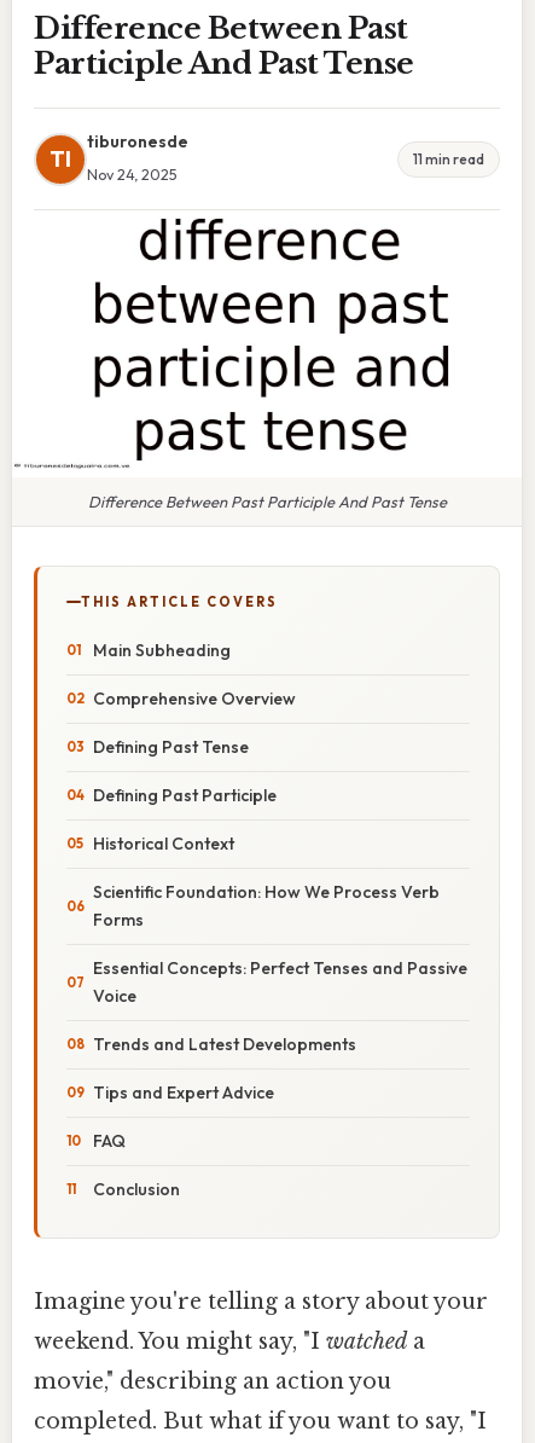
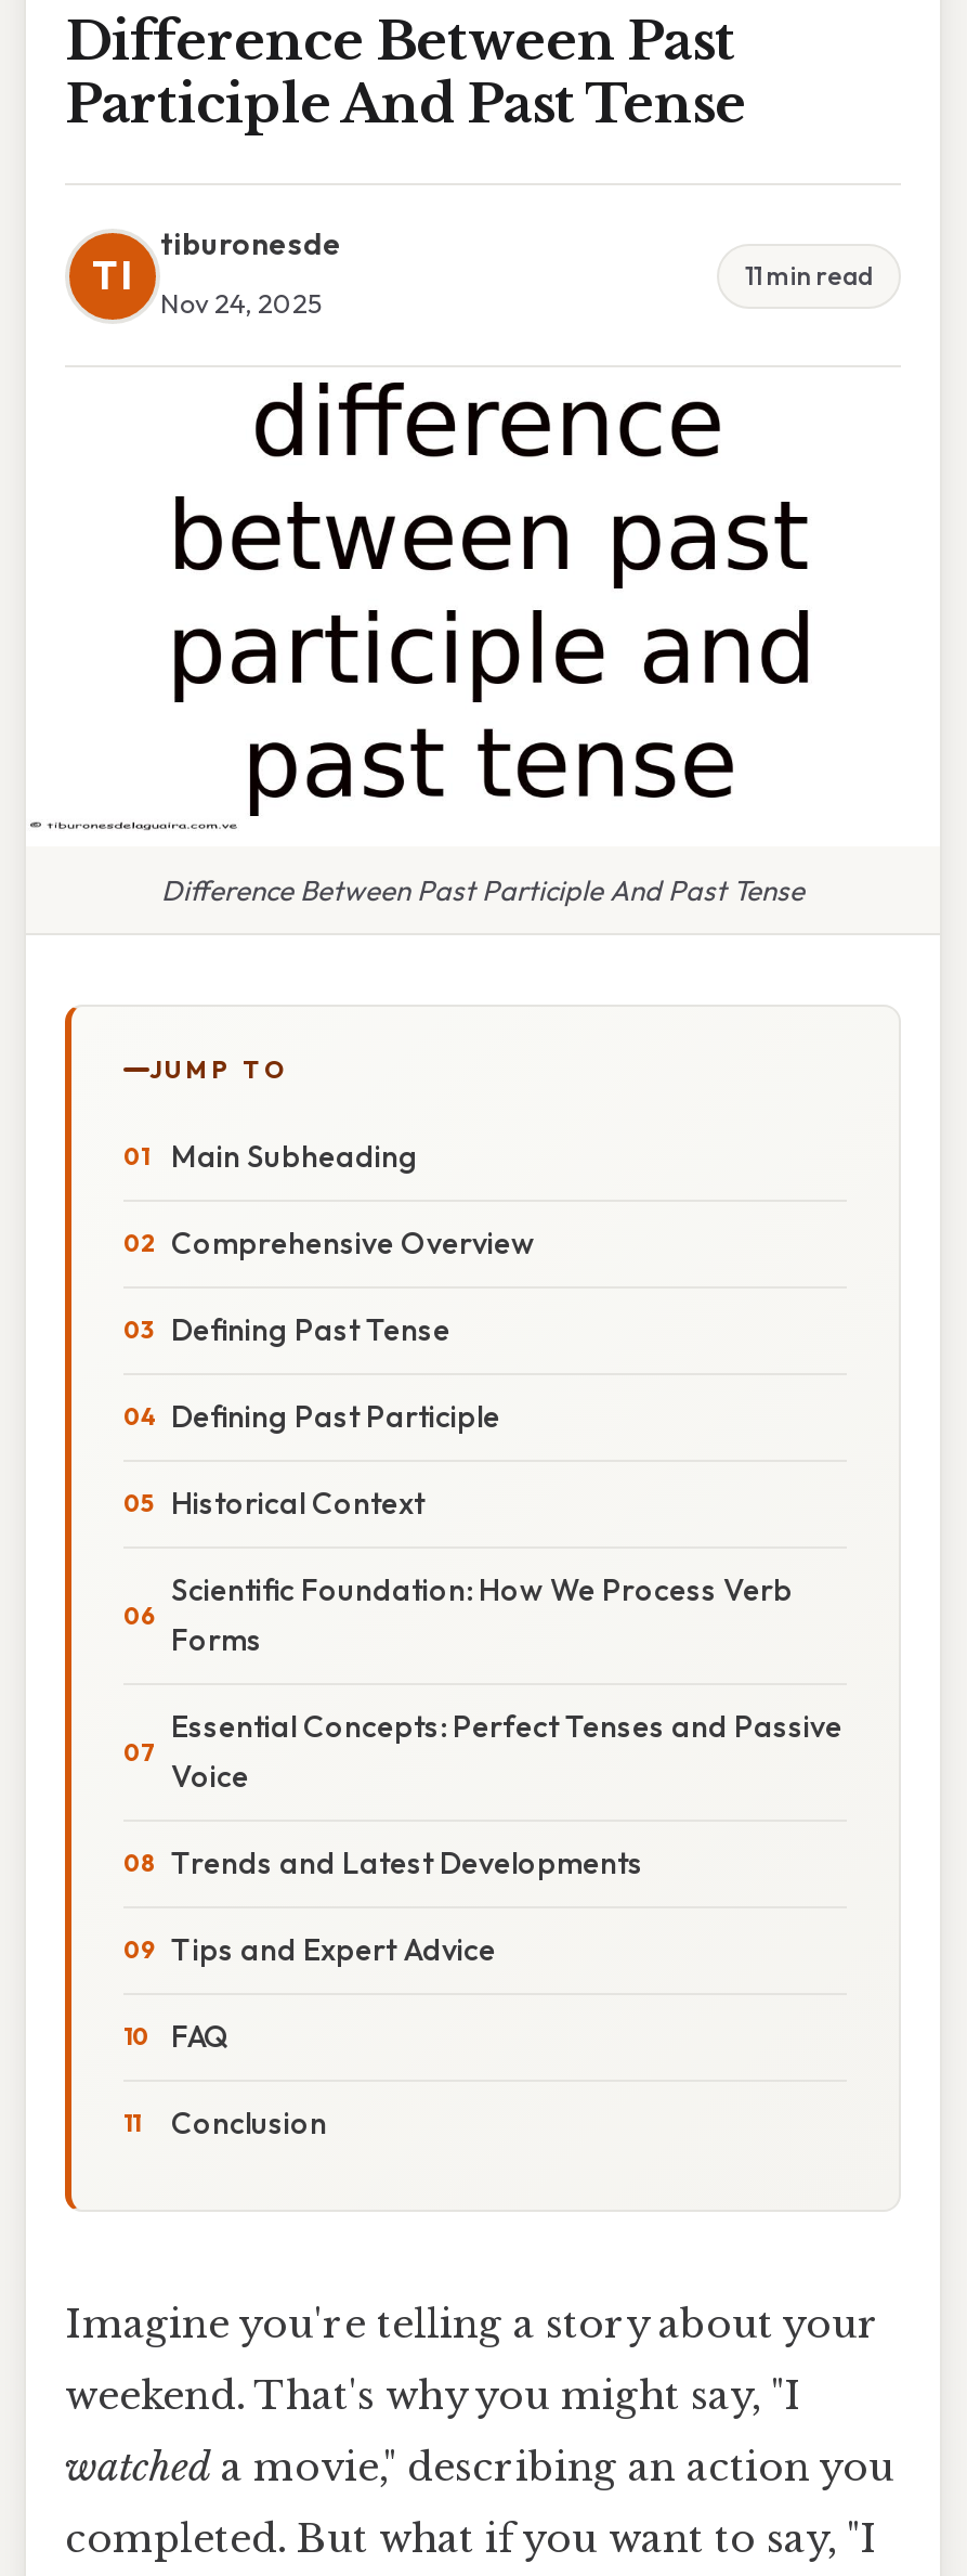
[81,593,278,610] THIS ARTICLE COVERS -> [149,1054,290,1084] JUMP TO
[34,1328,425,1355] weekend. You might say, "I watched a -> [65,2372,801,2420] weekend. That's why you might say, "I
[34,1368,391,1394] movie," describing an action you -> [65,2443,894,2491] watched a movie," describing an action you

